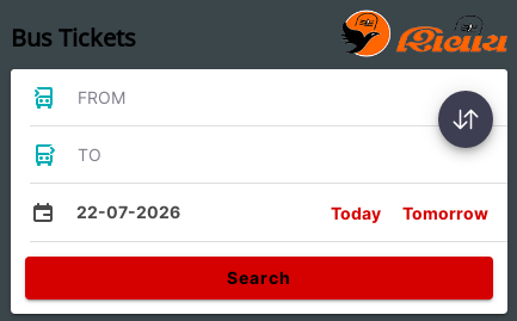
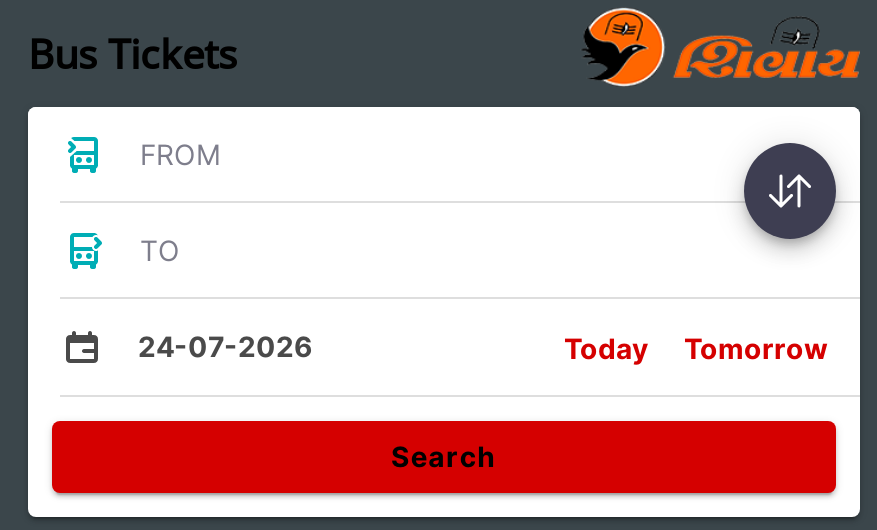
[76,202,180,222] 22-07-2026 -> [138,329,312,363] 24-07-2026

